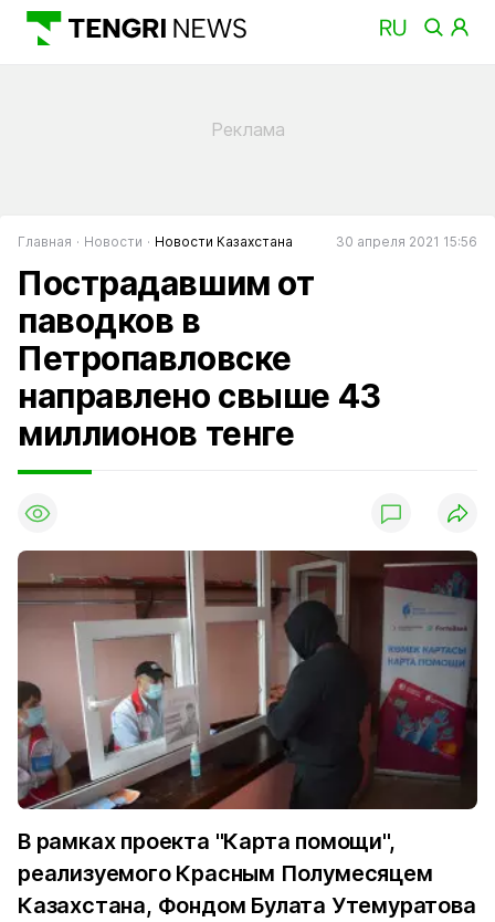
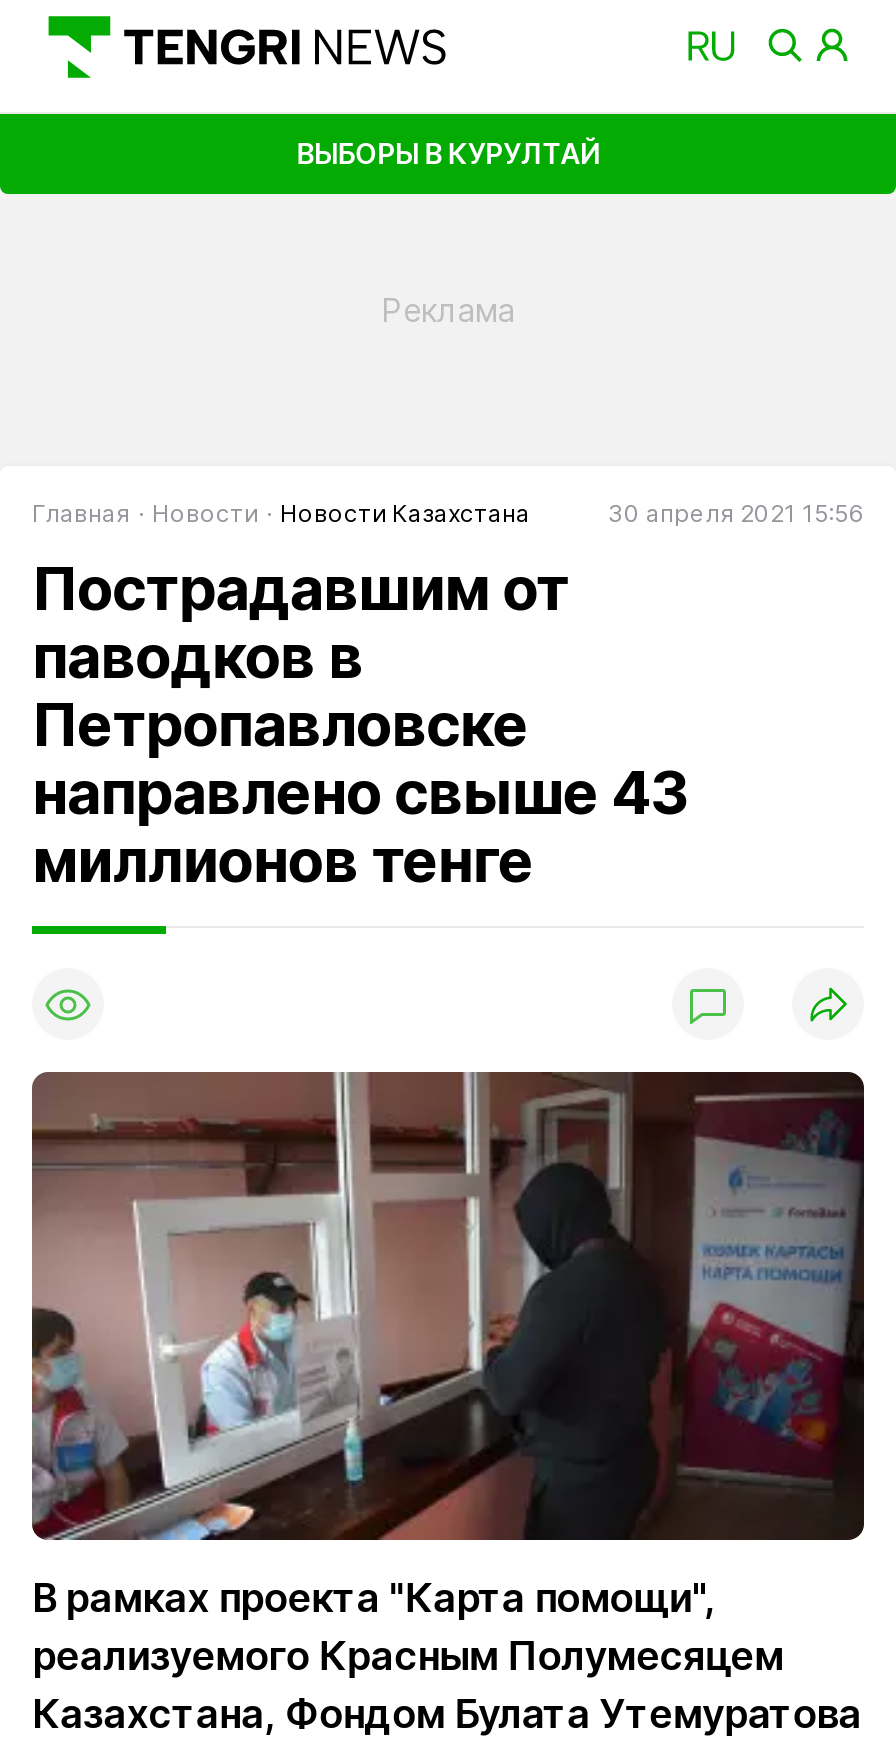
none -> [296,135,600,169] ВЫБОРЫ В КУРУЛТАЙ

